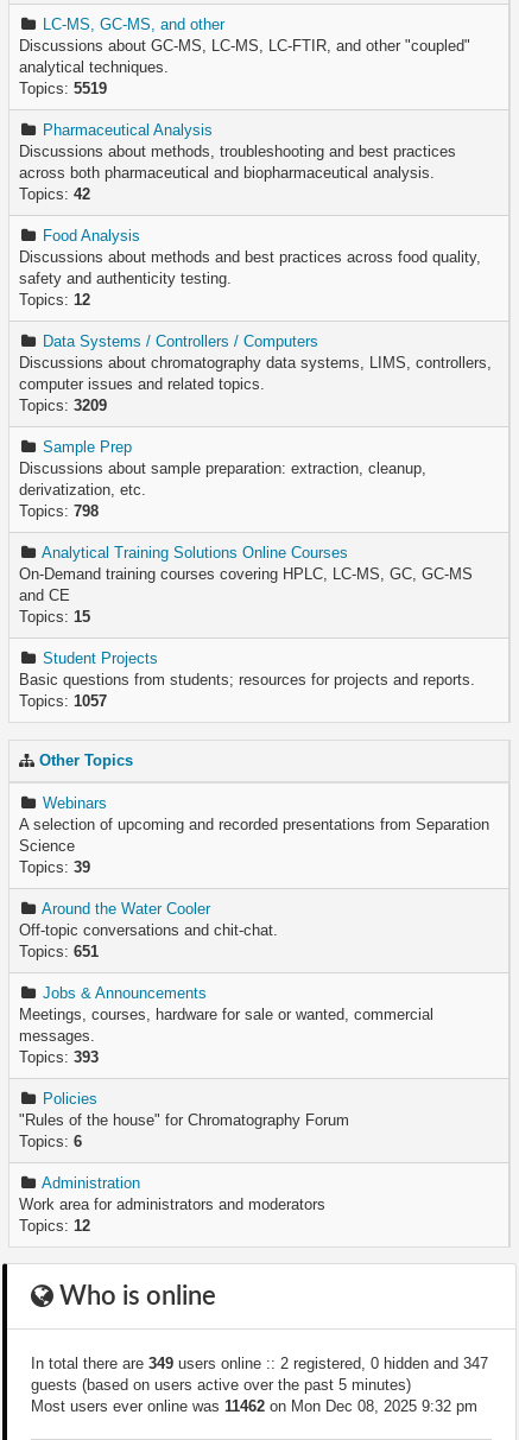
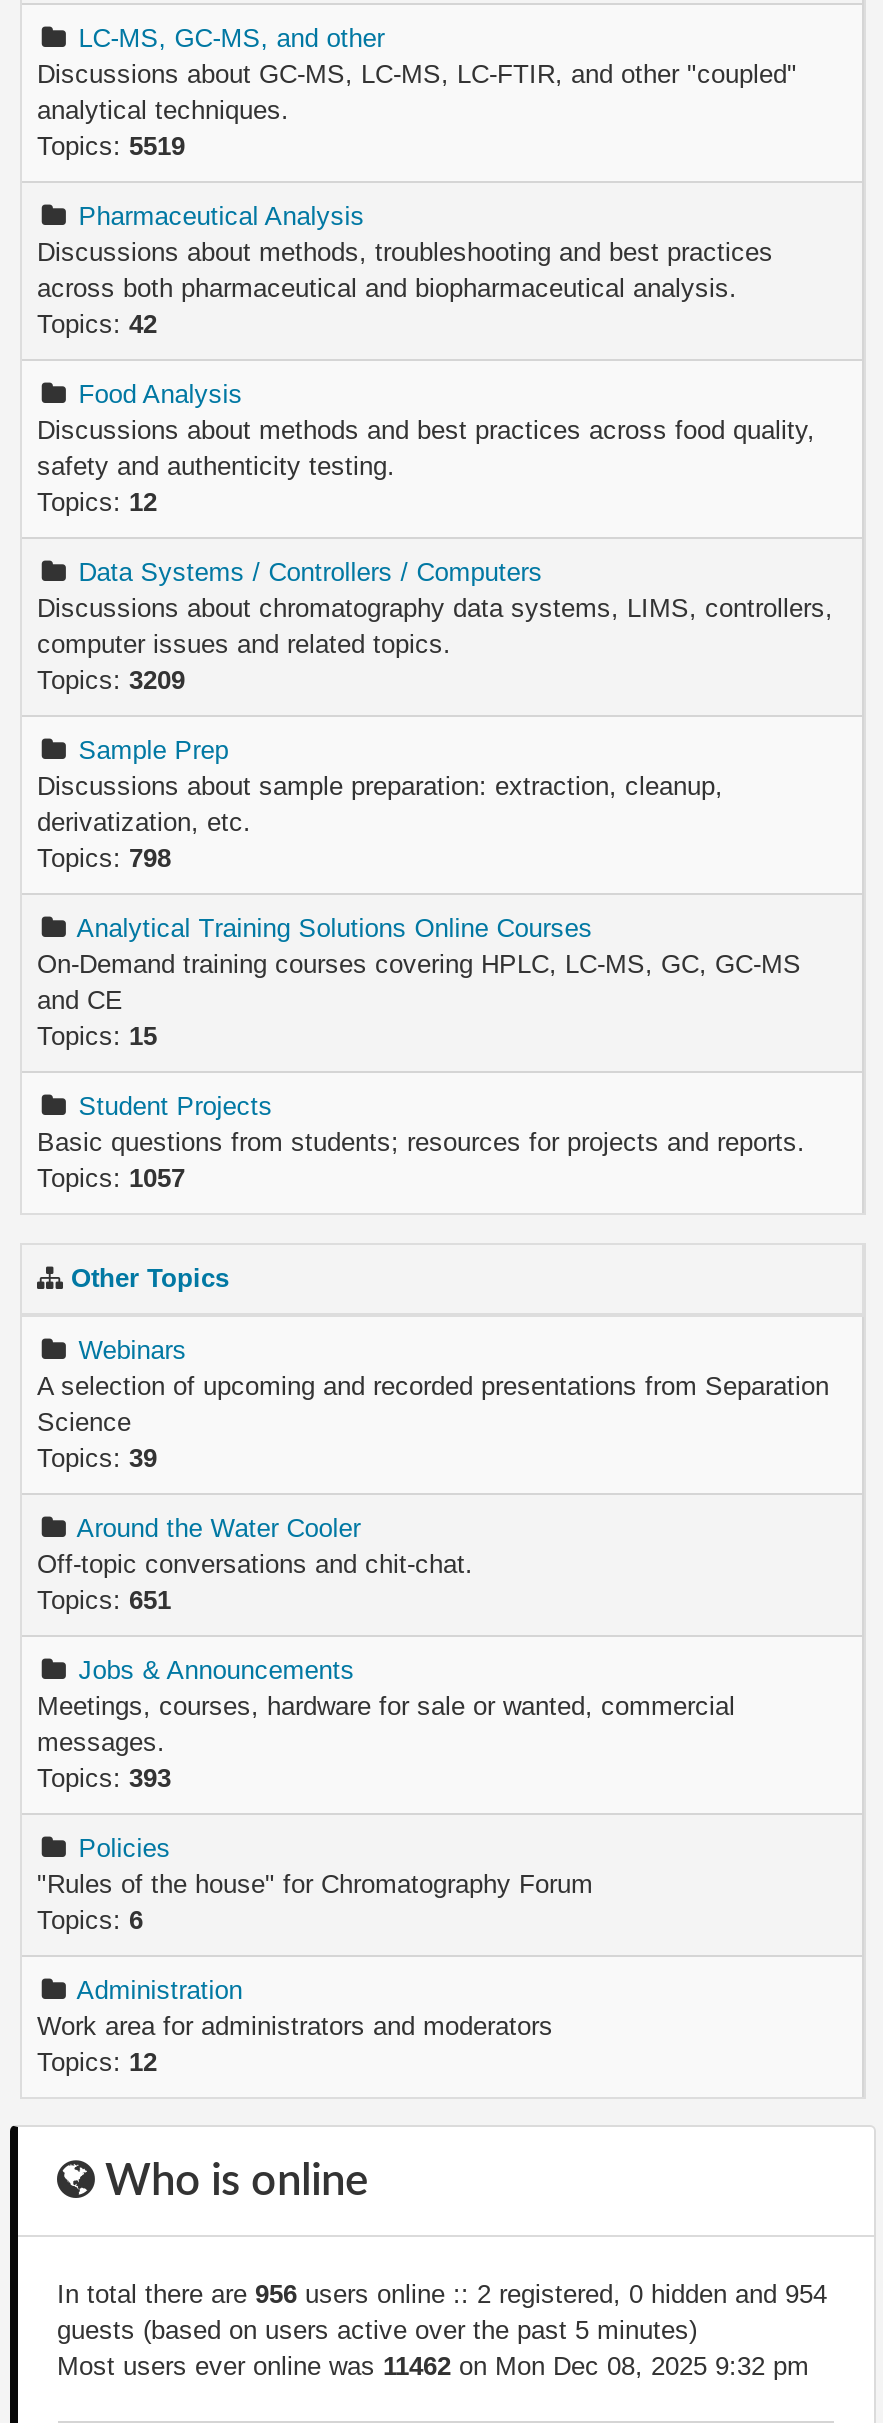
[30,1355,488,1372] In total there are 349 users online :: 2 registered, 0 hidden and 347 -> [57,2279,827,2309] In total there are 956 users online :: 2 registered, 0 hidden and 954

